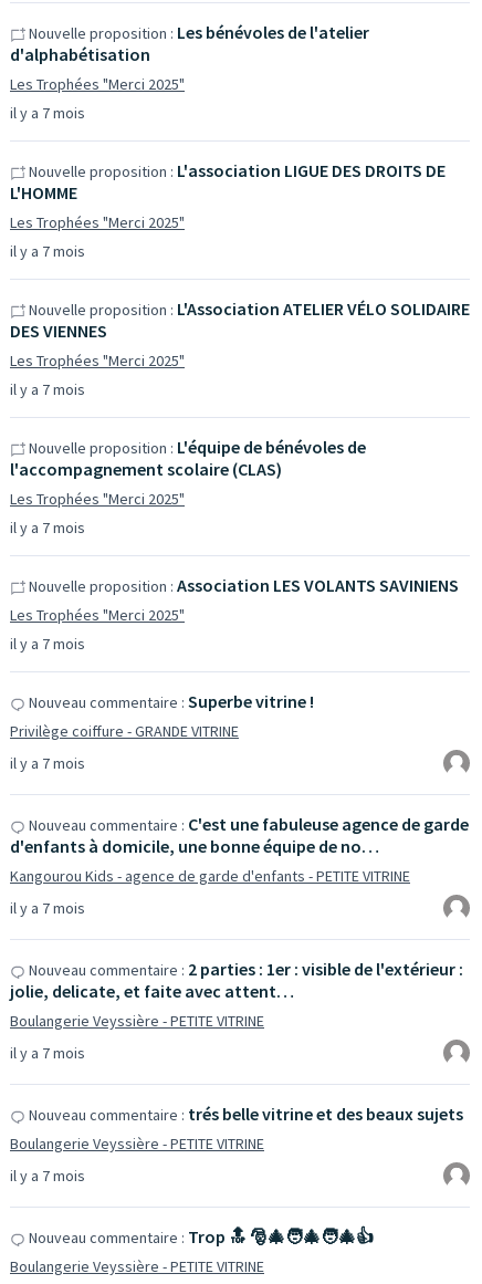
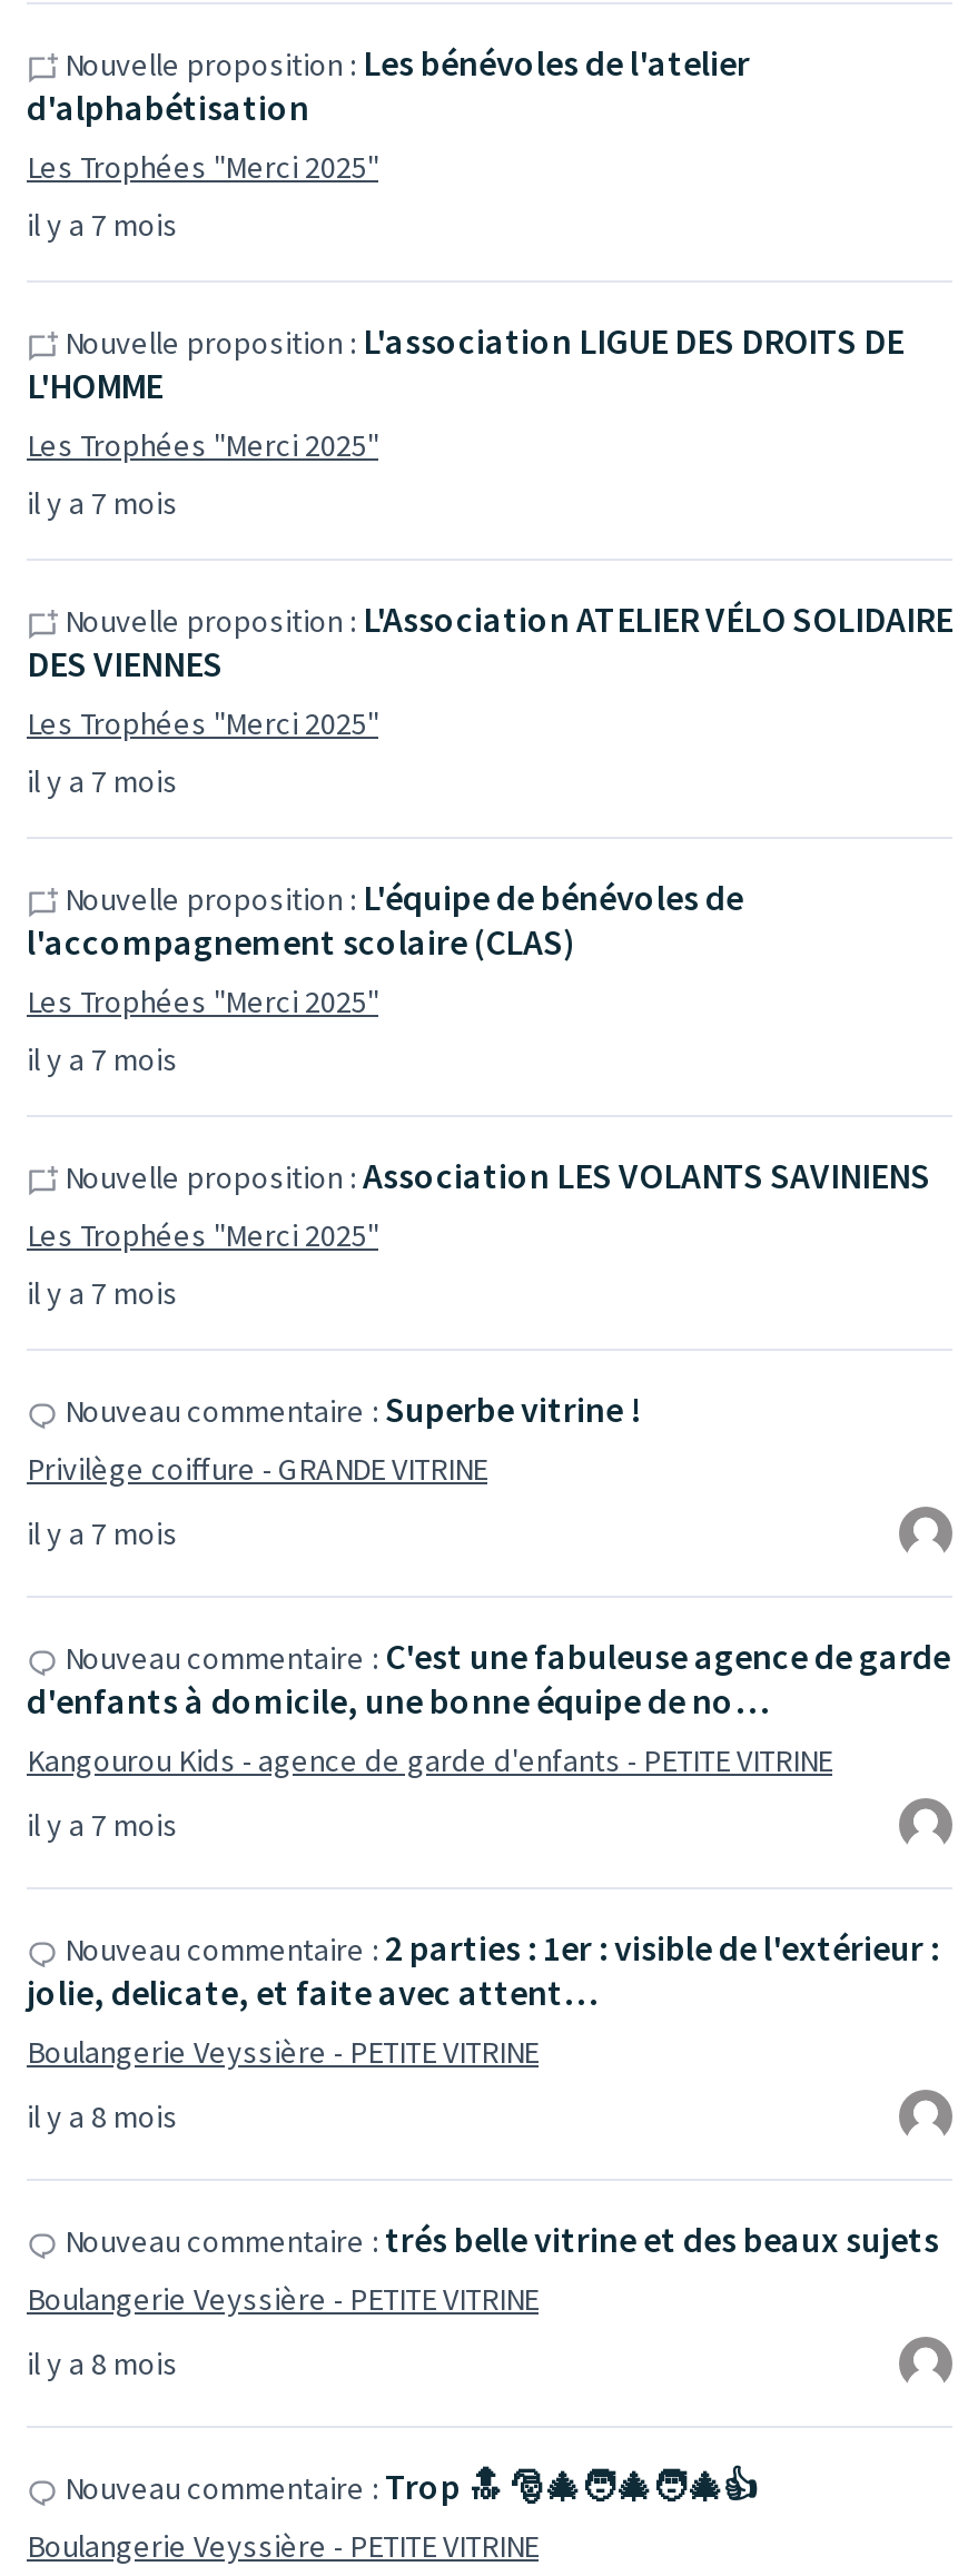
[10,1043,85,1063] il y a 7 mois -> [27,2096,178,2136] il y a 8 mois
[10,1166,85,1186] il y a 7 mois -> [27,2343,178,2383] il y a 8 mois

